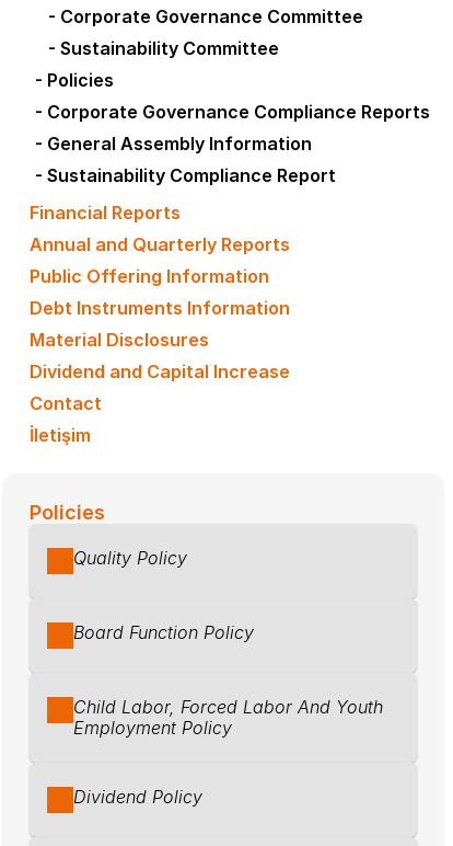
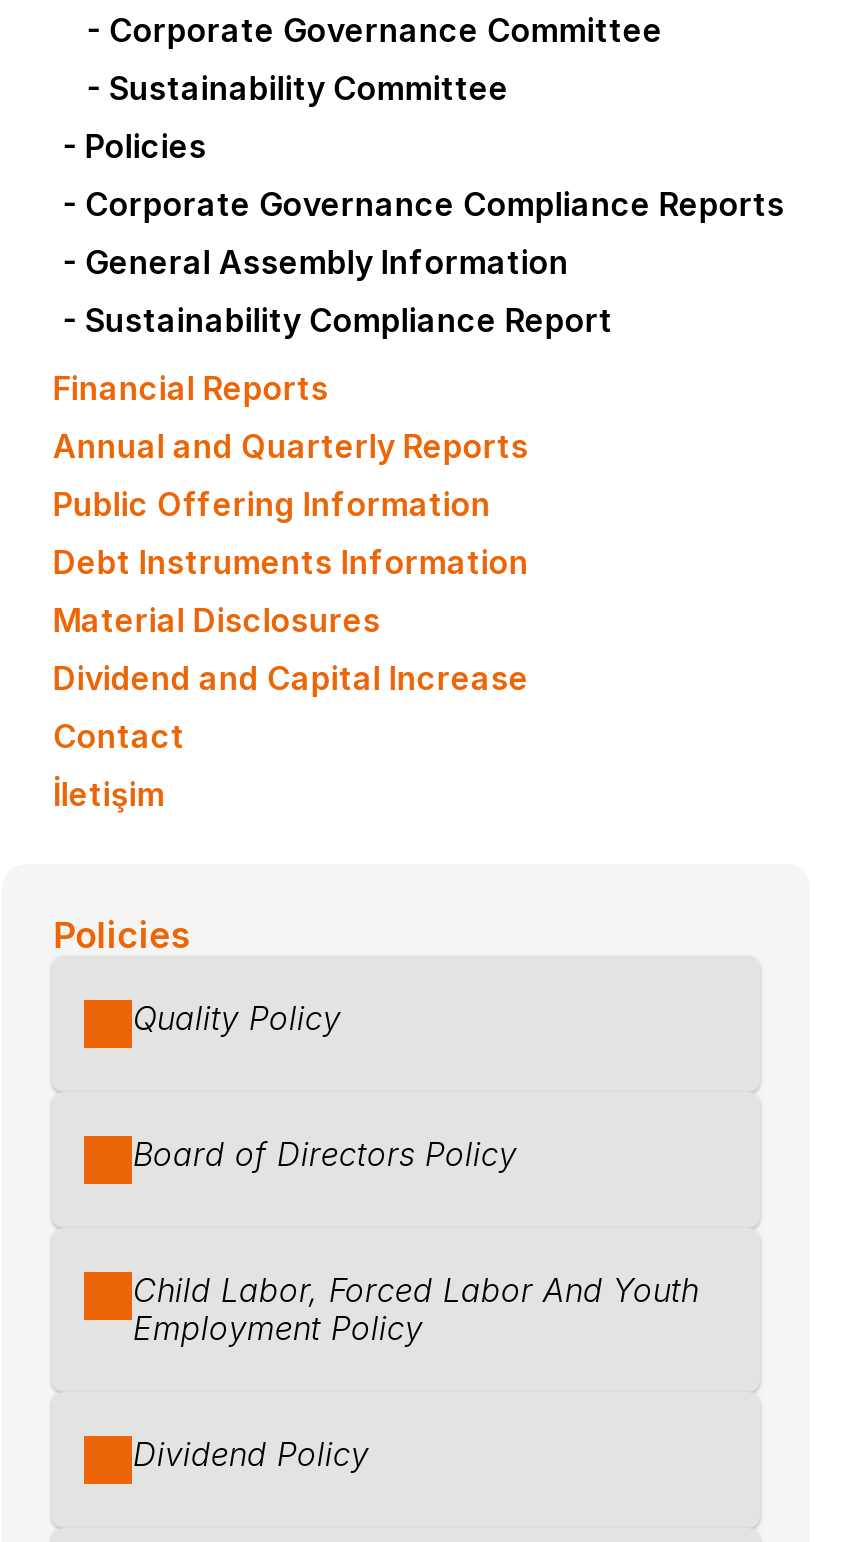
[74,621,254,643] Board Function Policy -> [133,1134,517,1174] Board of Directors Policy

